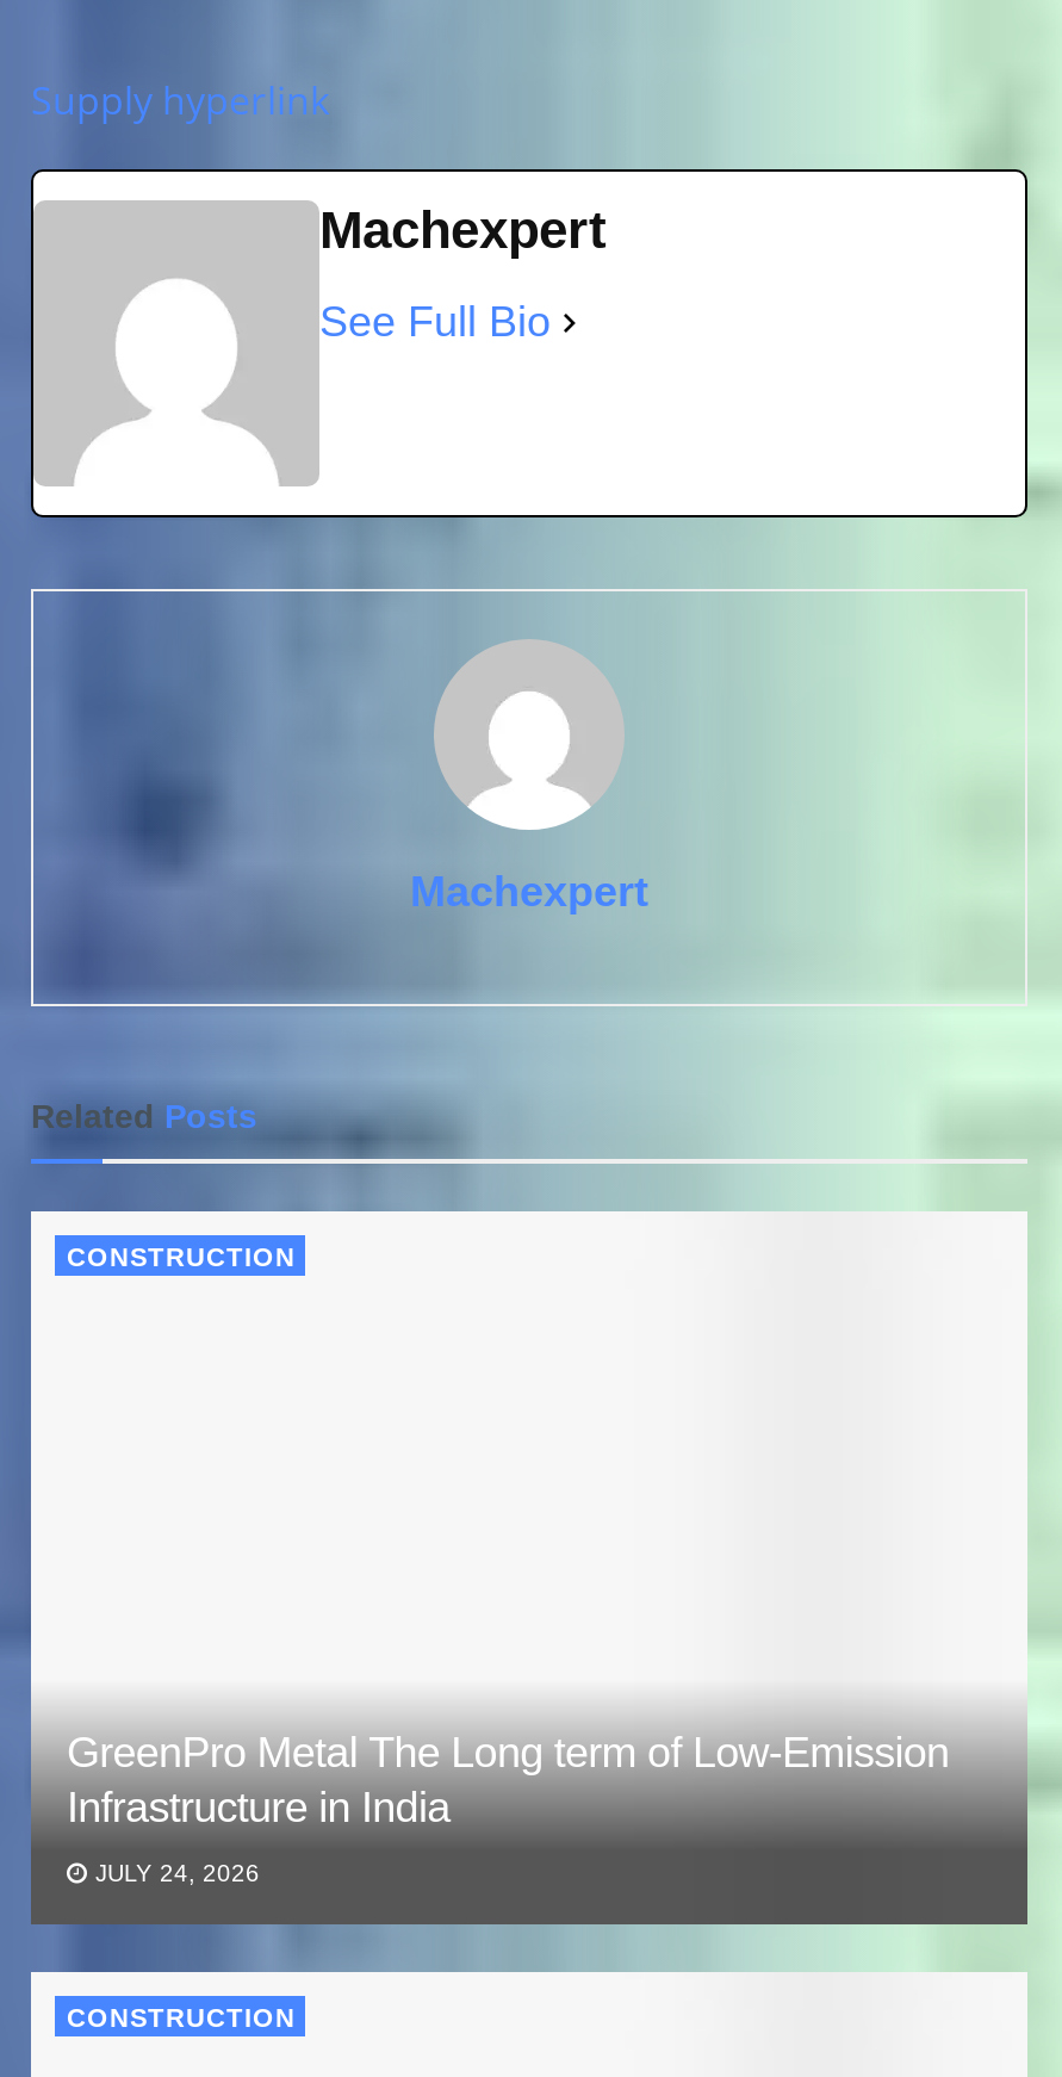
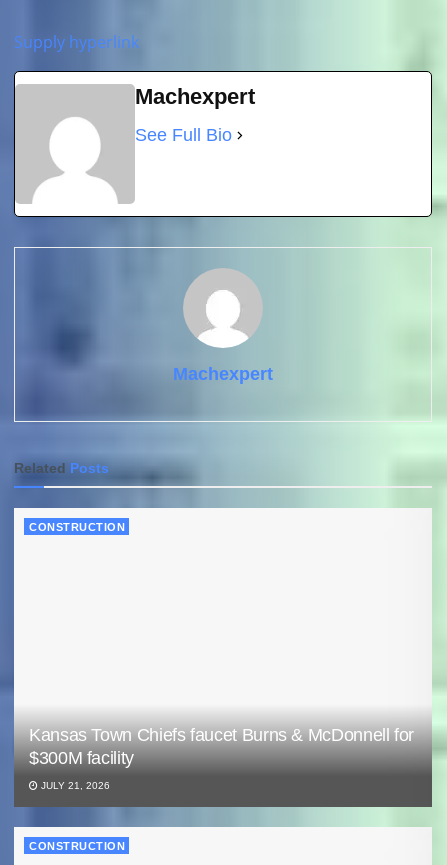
[67,1730,949,1832] GreenPro Metal The Long term of Low-Emission | Infrastructure in India -> [29,725,414,768] Kansas Town Chiefs faucet Burns & McDonnell for | $300M facility
[88,1861,260,1887] JULY 24, 2026 -> [38,780,110,791] JULY 21, 2026

